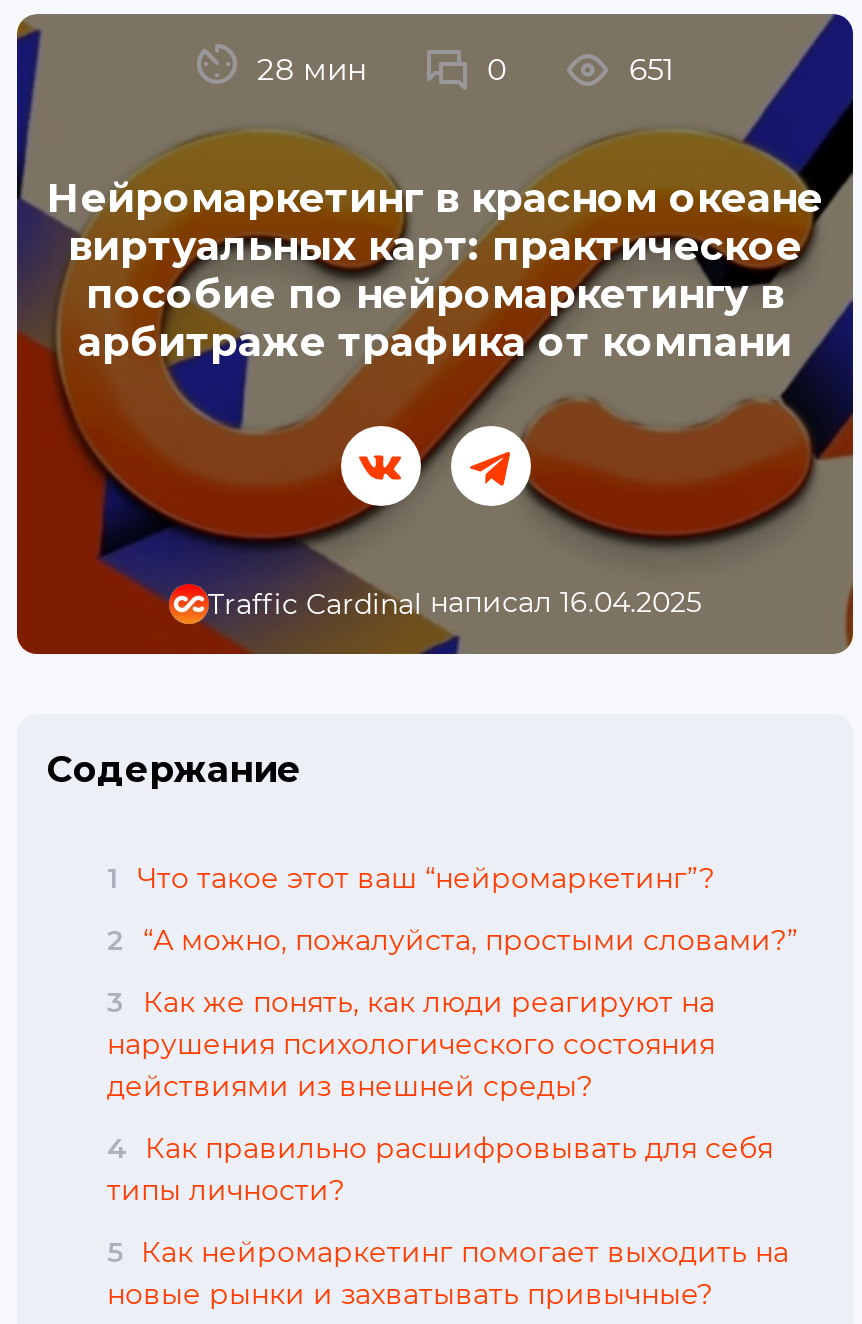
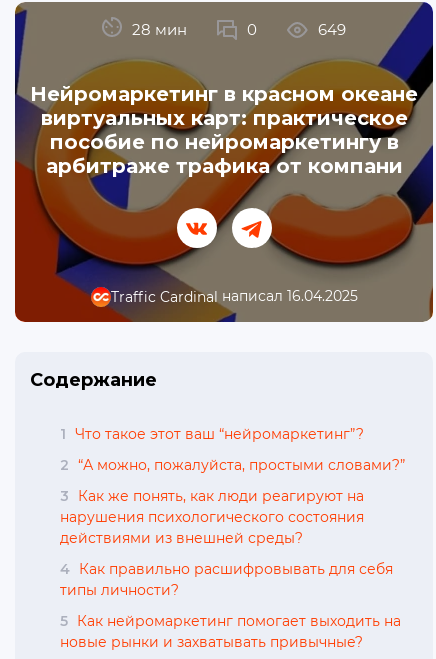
[629,50,673,88] 651 -> [318,20,346,39] 649

